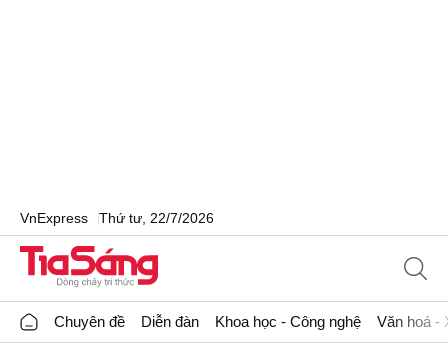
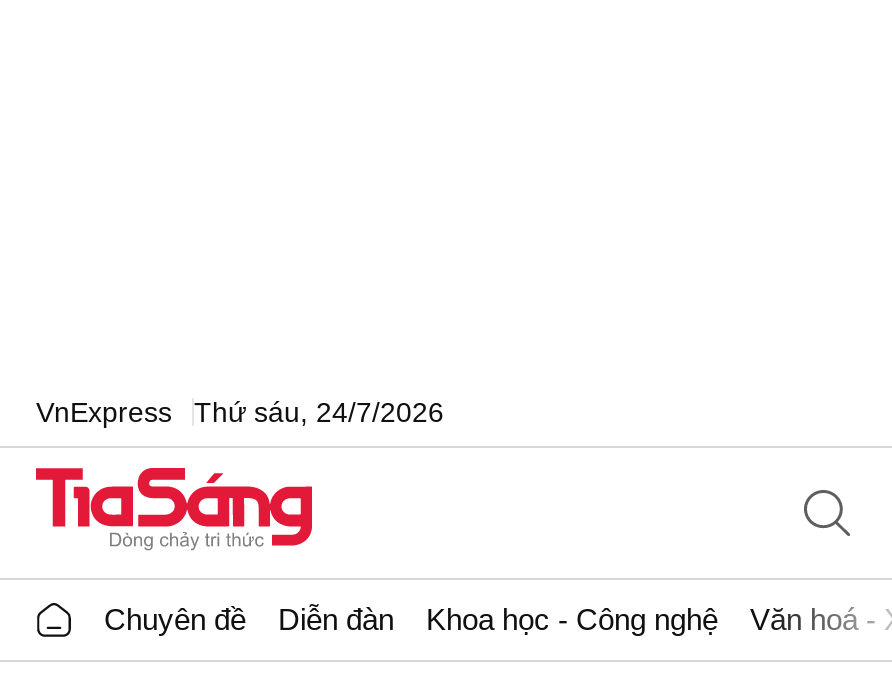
[20,209,214,225] VnExpress Thứ tư, 22/7/2026 -> [36,395,444,427] VnExpress Thứ sáu, 24/7/2026

